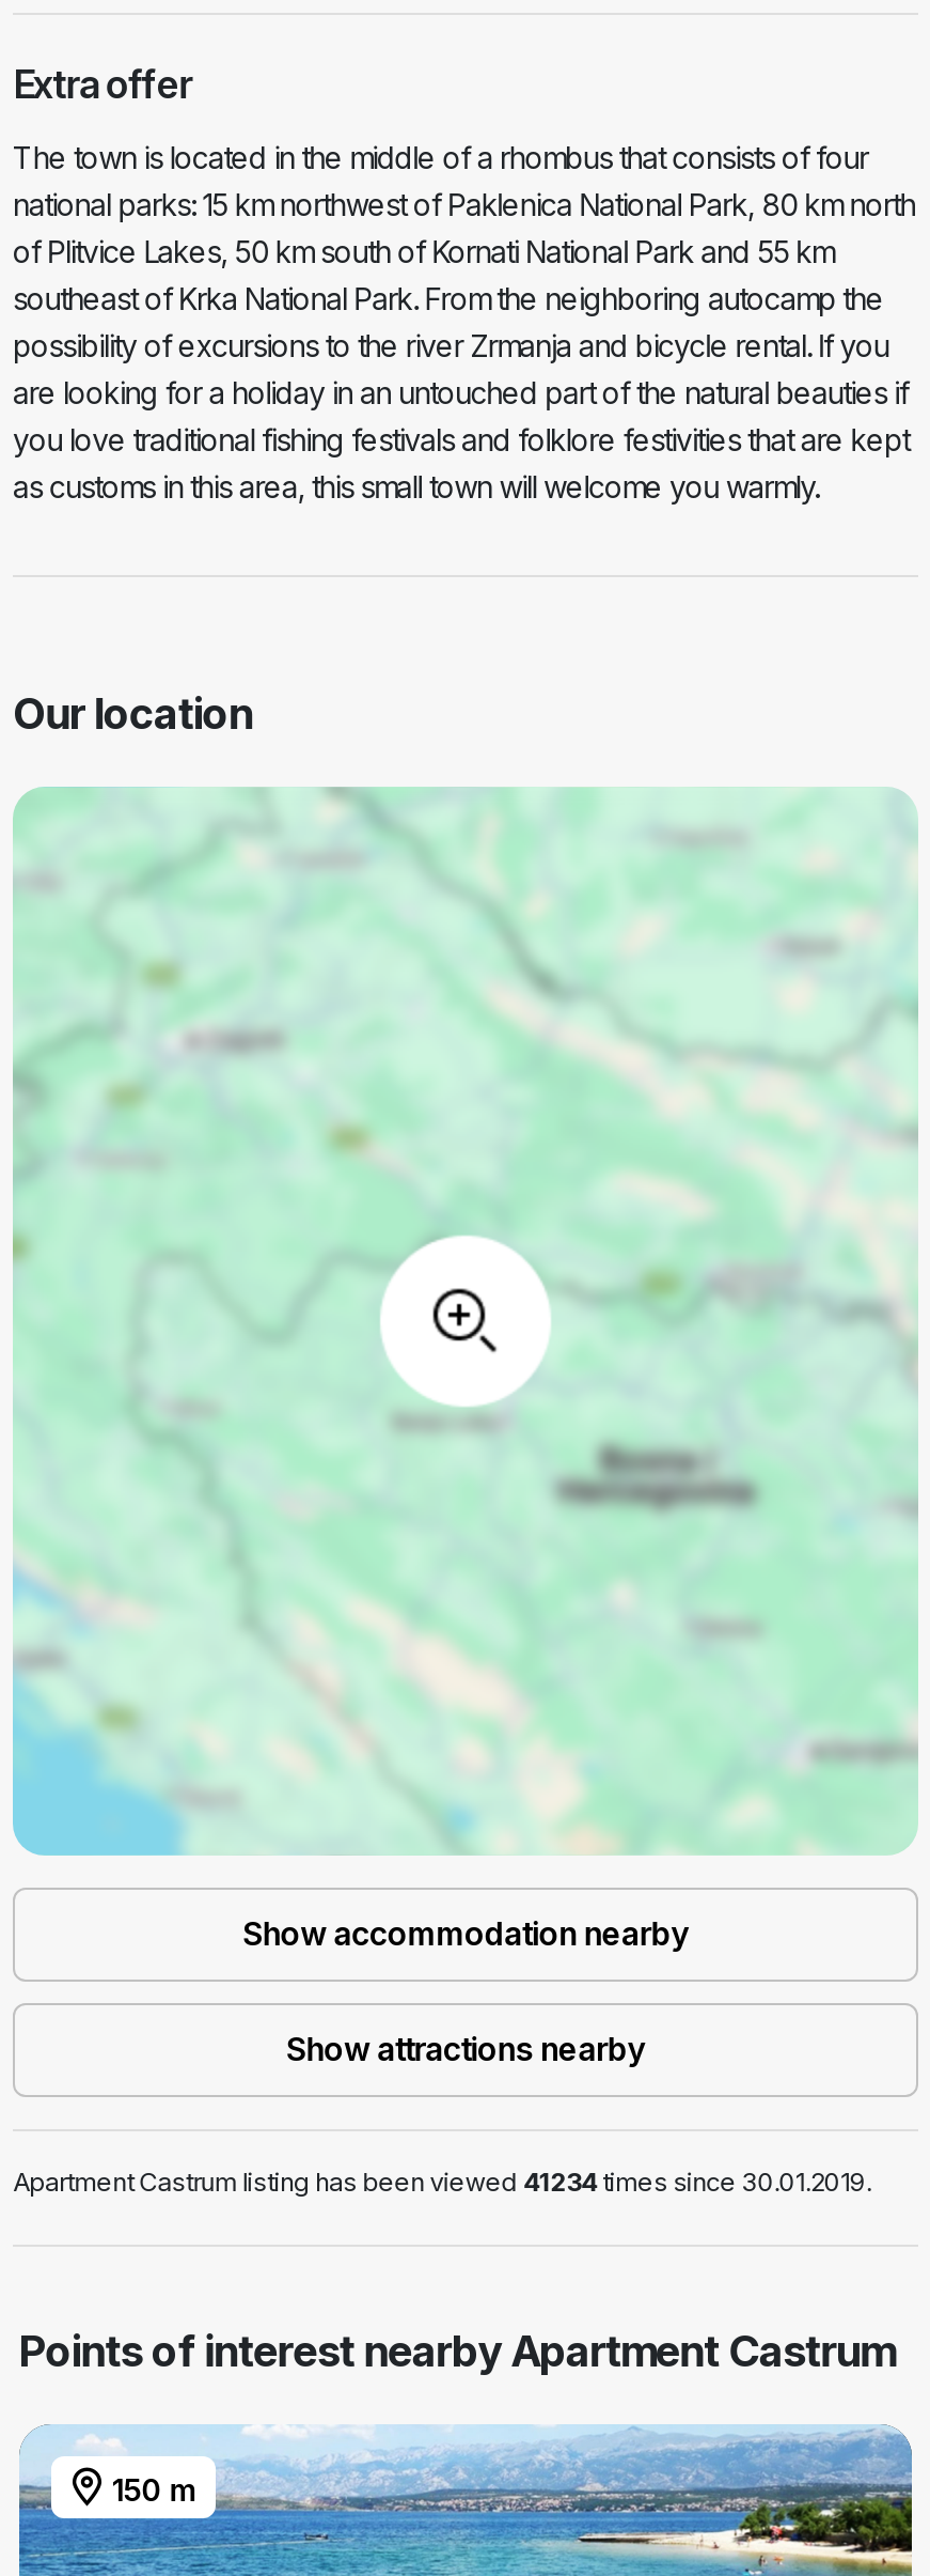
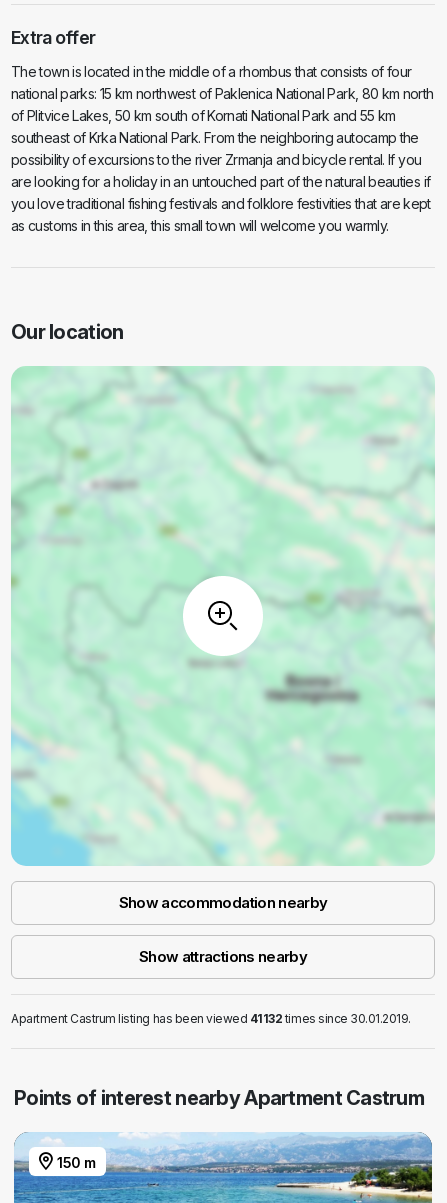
[13,2166,871,2198] Apartment Castrum listing has been viewed 41234 times since 30.01.2019. -> [11,1011,411,1026] Apartment Castrum listing has been viewed 41132 times since 30.01.2019.

